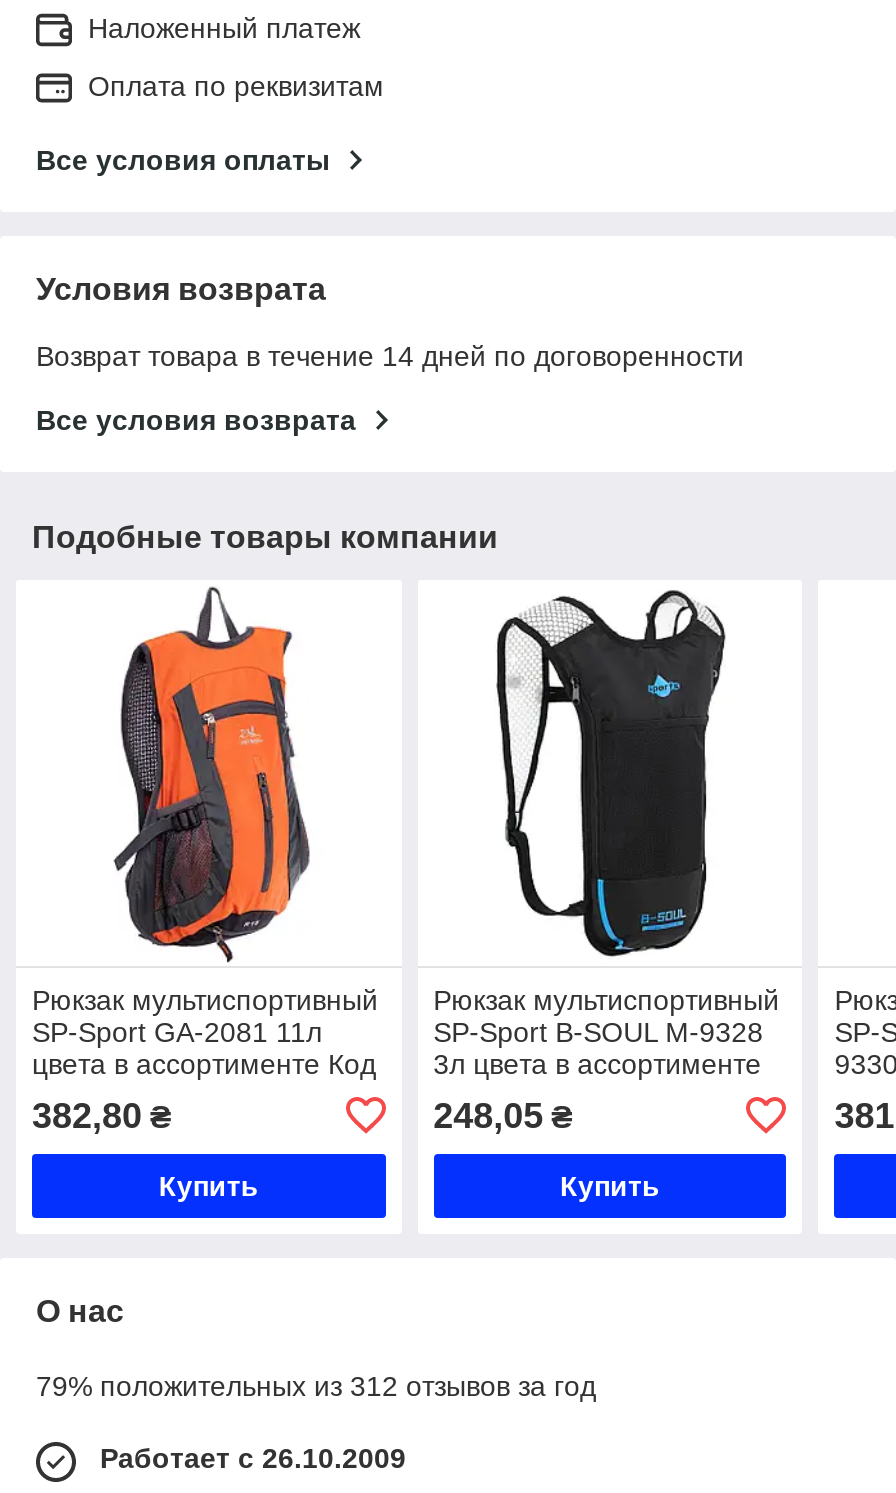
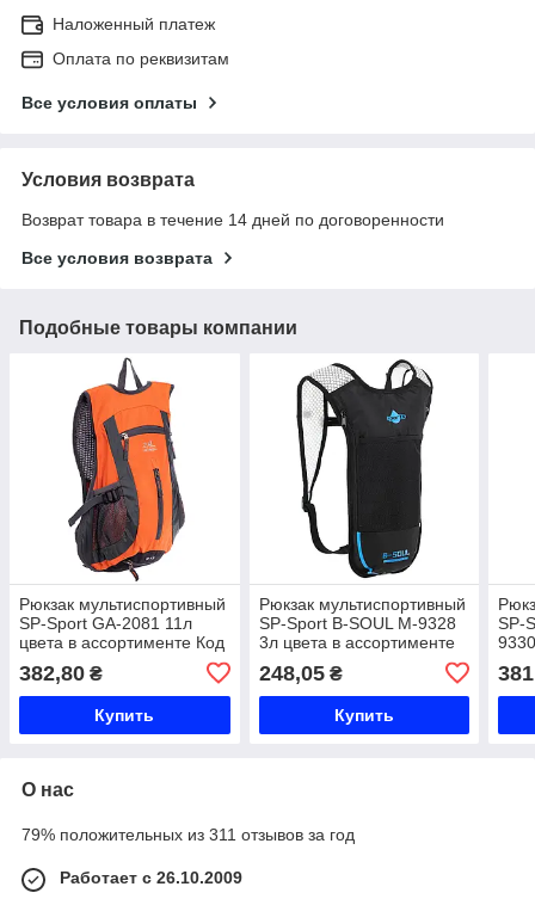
[36,1370,596,1402] 79% положительных из 312 отзывов за год -> [21,825,355,844] 79% положительных из 311 отзывов за год

